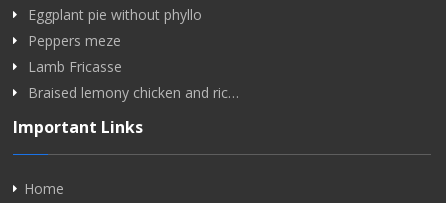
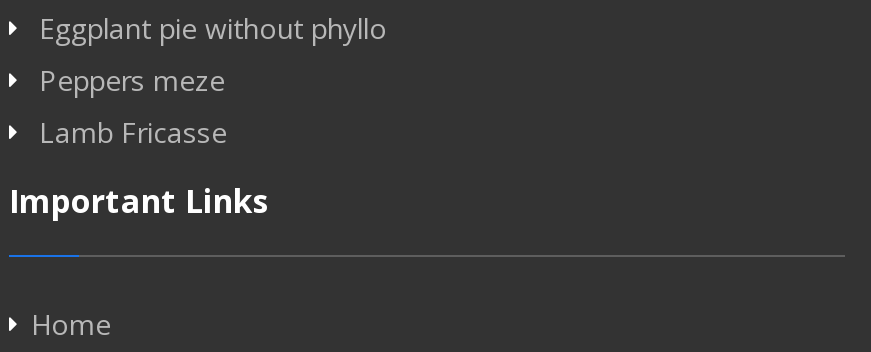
[28,83,239,102] Braised lemony chicken and ric… -> none

